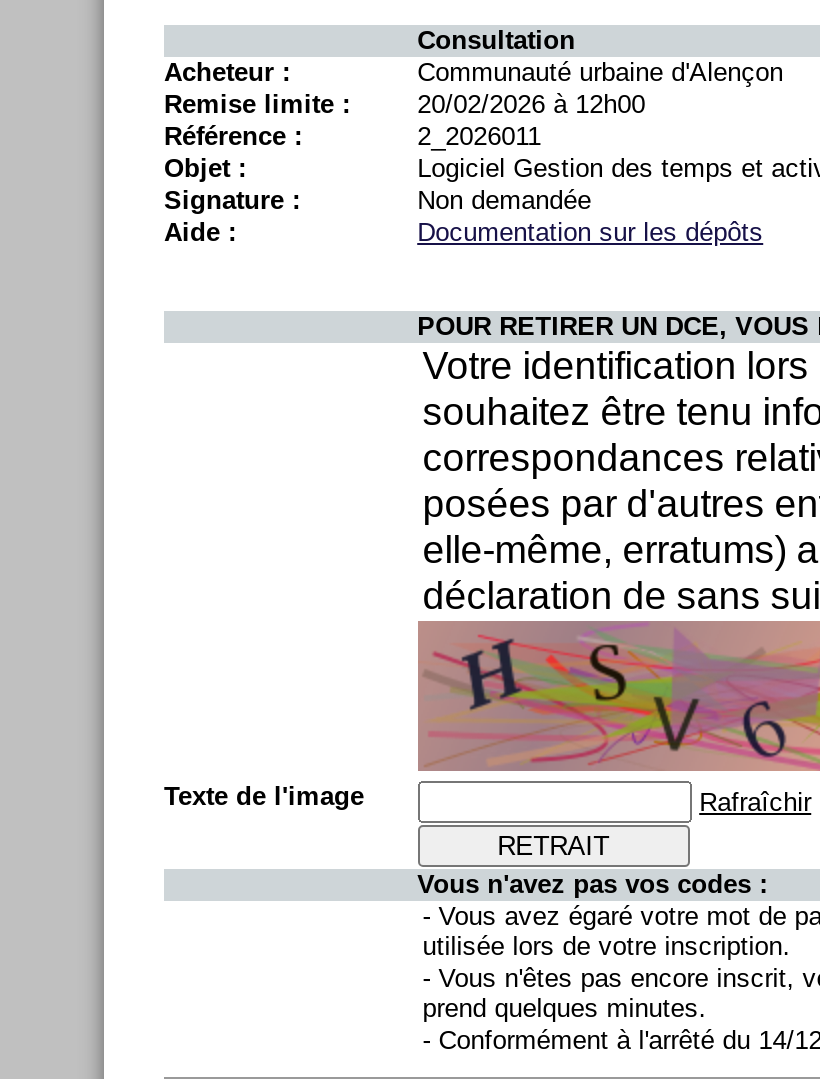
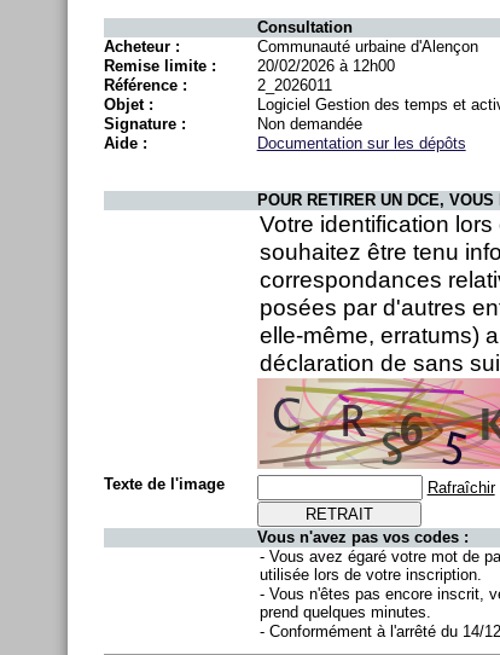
[418,623,814,771] [image] -> [258,379,496,469] [image]

